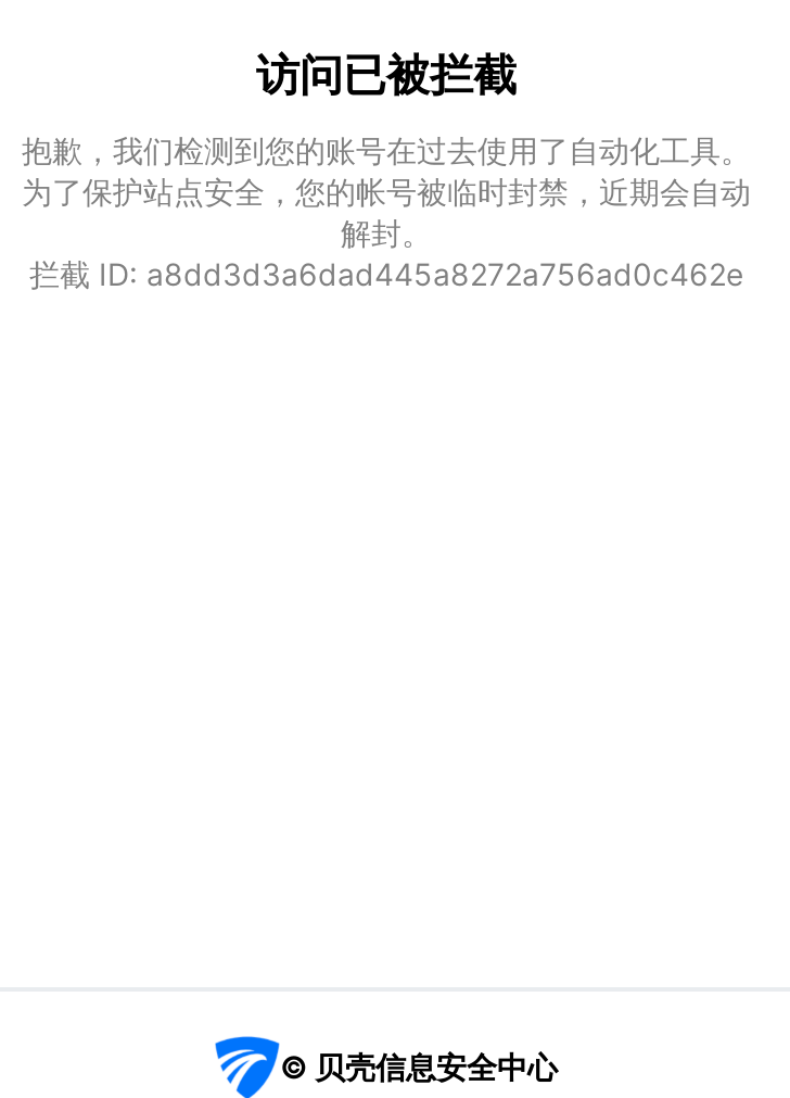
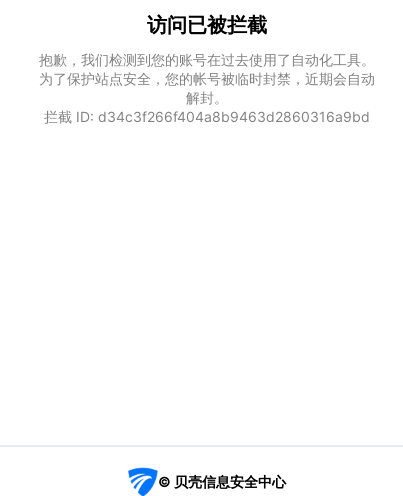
[29,255,743,292] 拦截 ID: a8dd3d3a6dad445a8272a756ad0c462e -> [44,108,370,125] 拦截 ID: d34c3f266f404a8b9463d2860316a9bd

